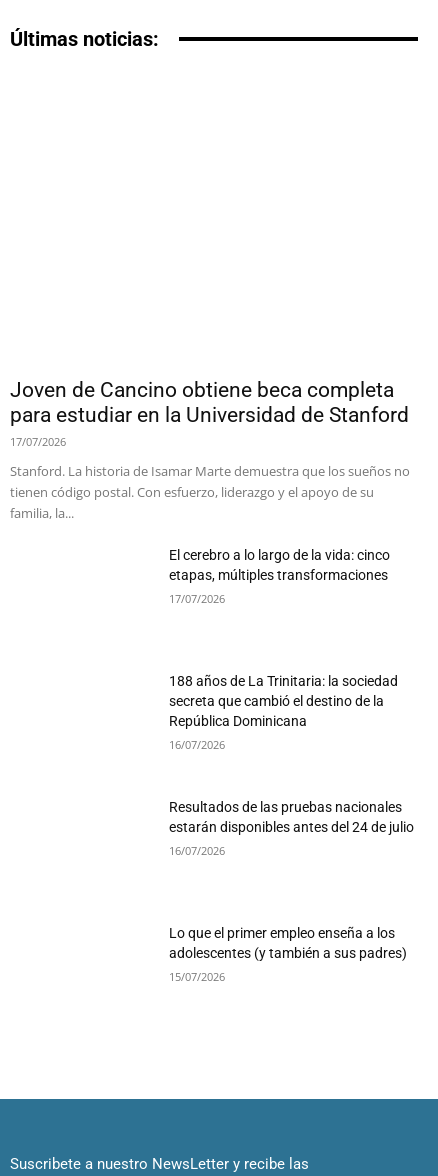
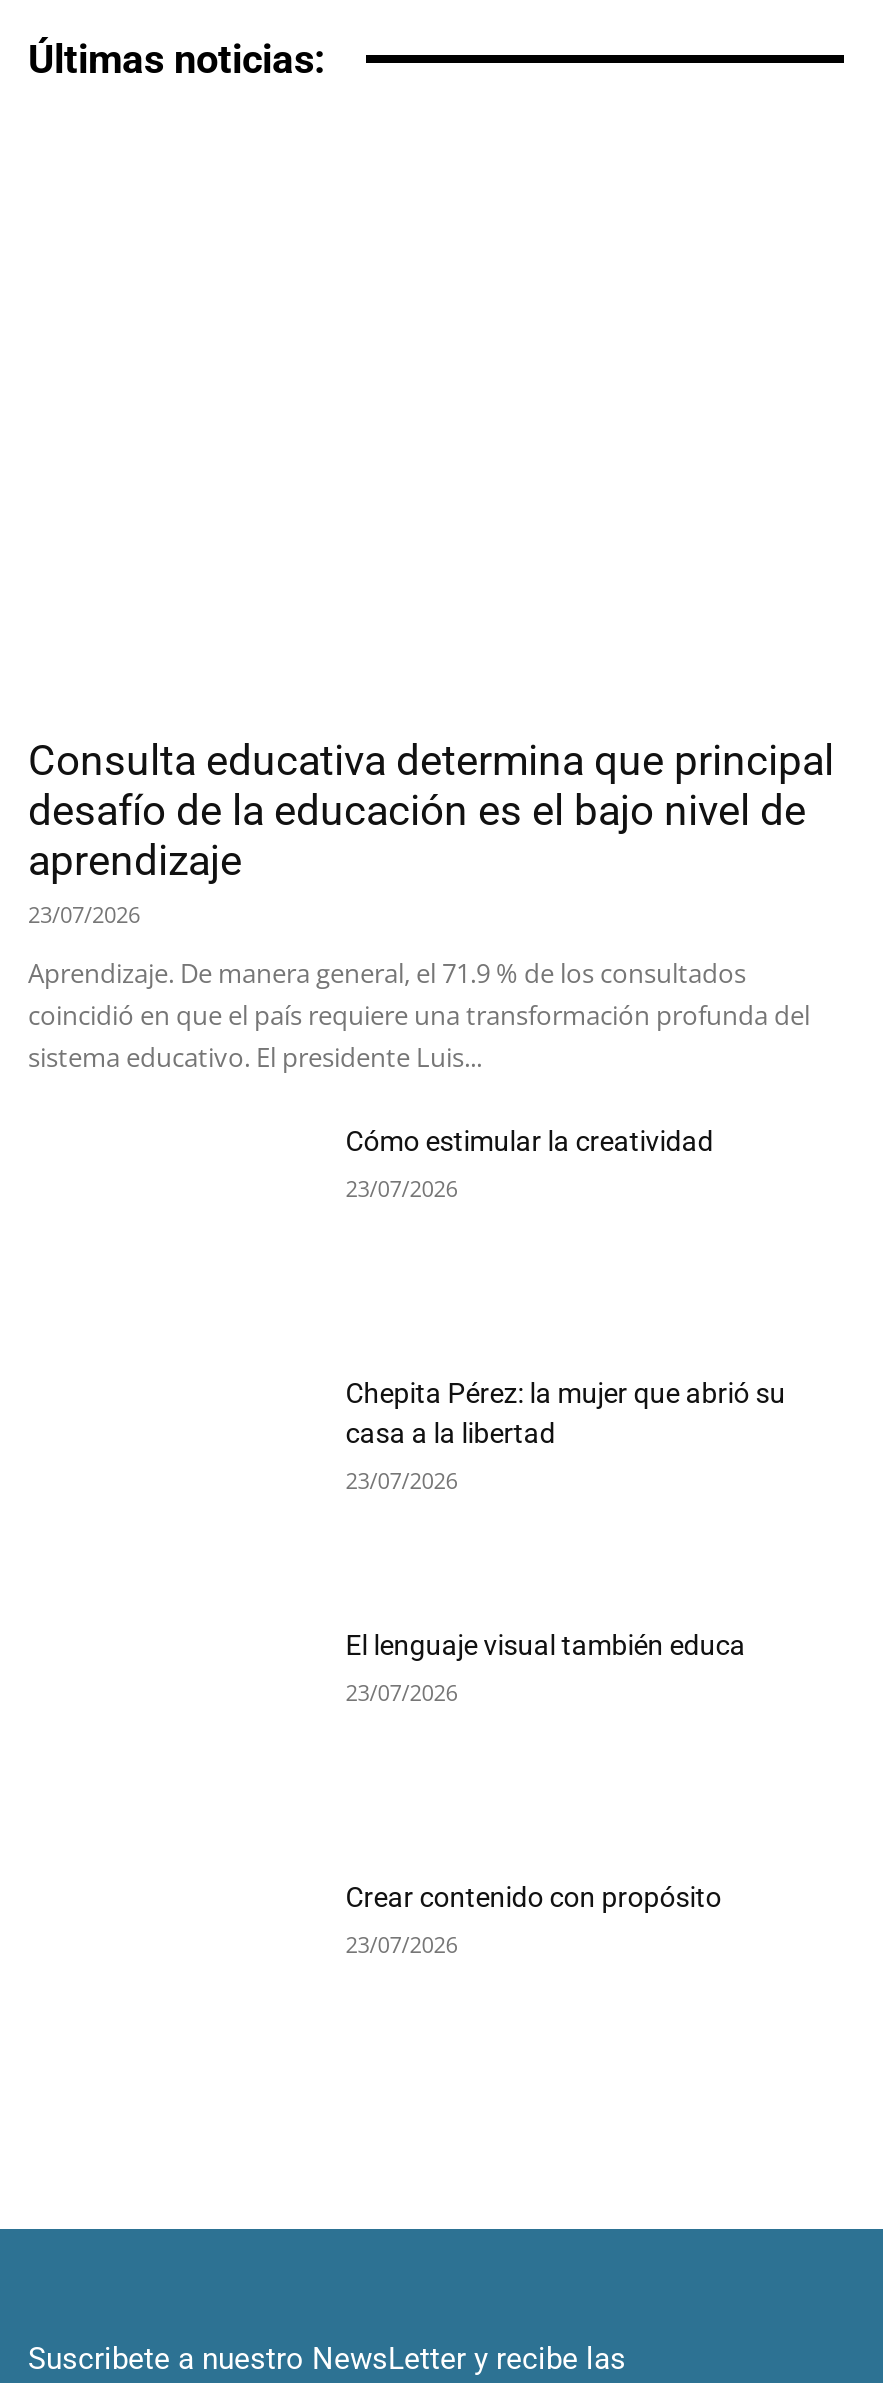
[10,378,409,449] Joven de Cancino obtiene beca completa | para estudiar en la Universidad de Stanford | 17/07/2026 -> [28,738,834,930] Consulta educativa determina que principal | desafío de la educación es el bajo nivel de | aprendizaje | 23/07/2026
[10,462,410,522] Stanford. La historia de Isamar Marte demuestra que los sueños no | tienen código postal. Con esfuerzo, liderazgo y el apoyo de su | familia, la... -> [28,956,810,1076] Aprendizaje. De manera general, el 71.9 % de los consultados | coincidió en que el país requiere una transformación profunda del | sistema educativo. El presidente Luis...
[169,547,390,583] El cerebro a lo largo de la vida: cinco | etapas, múltiples transformaciones -> [346,1126,714,1158] Cómo estimular la creatividad
[169,591,225,606] 17/07/2026 -> [346,1174,458,1204] 23/07/2026
[169,673,398,729] 188 años de La Trinitaria: la sociedad | secreta que cambió el destino de la | República Dominicana -> [346,1378,786,1450] Chepita Pérez: la mujer que abrió su | casa a la libertad
[169,737,225,752] 16/07/2026 -> [346,1466,458,1496] 23/07/2026
[169,799,414,835] Resultados de las pruebas nacionales | estarán disponibles antes del 24 de julio -> [346,1629,746,1661] El lenguaje visual también educa
[169,843,225,858] 16/07/2026 -> [346,1677,458,1707] 23/07/2026
[169,925,407,961] Lo que el primer empleo enseña a los | adolescentes (y también a sus padres) -> [346,1881,722,1913] Crear contenido con propósito
[169,969,225,984] 15/07/2026 -> [346,1929,458,1959] 23/07/2026

